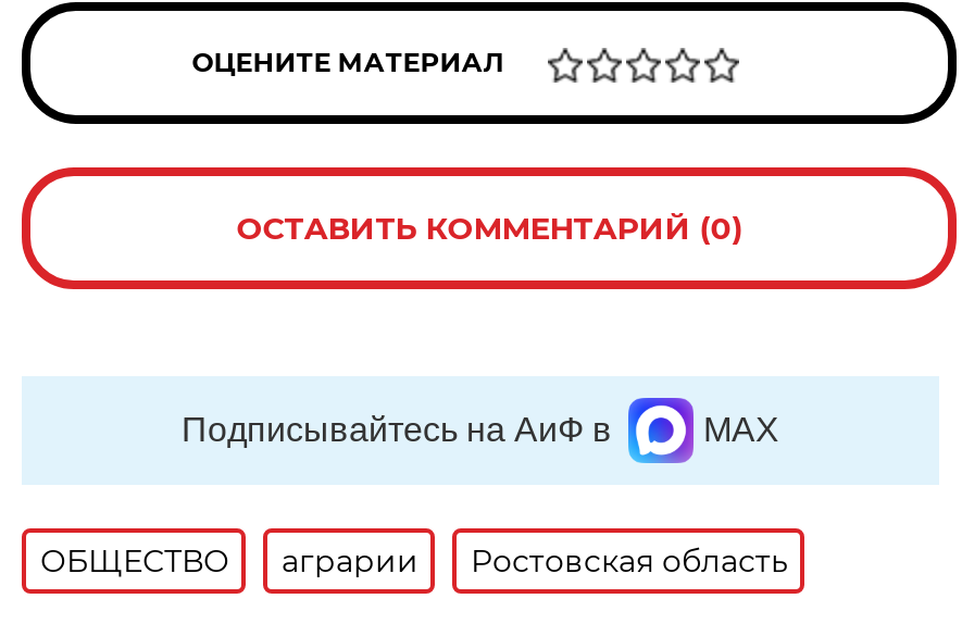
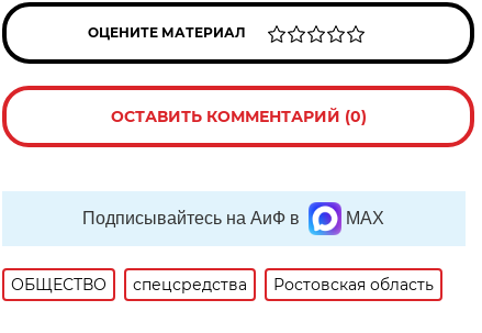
[281,541,418,581] аграрии -> [133,275,247,295] спецсредства

